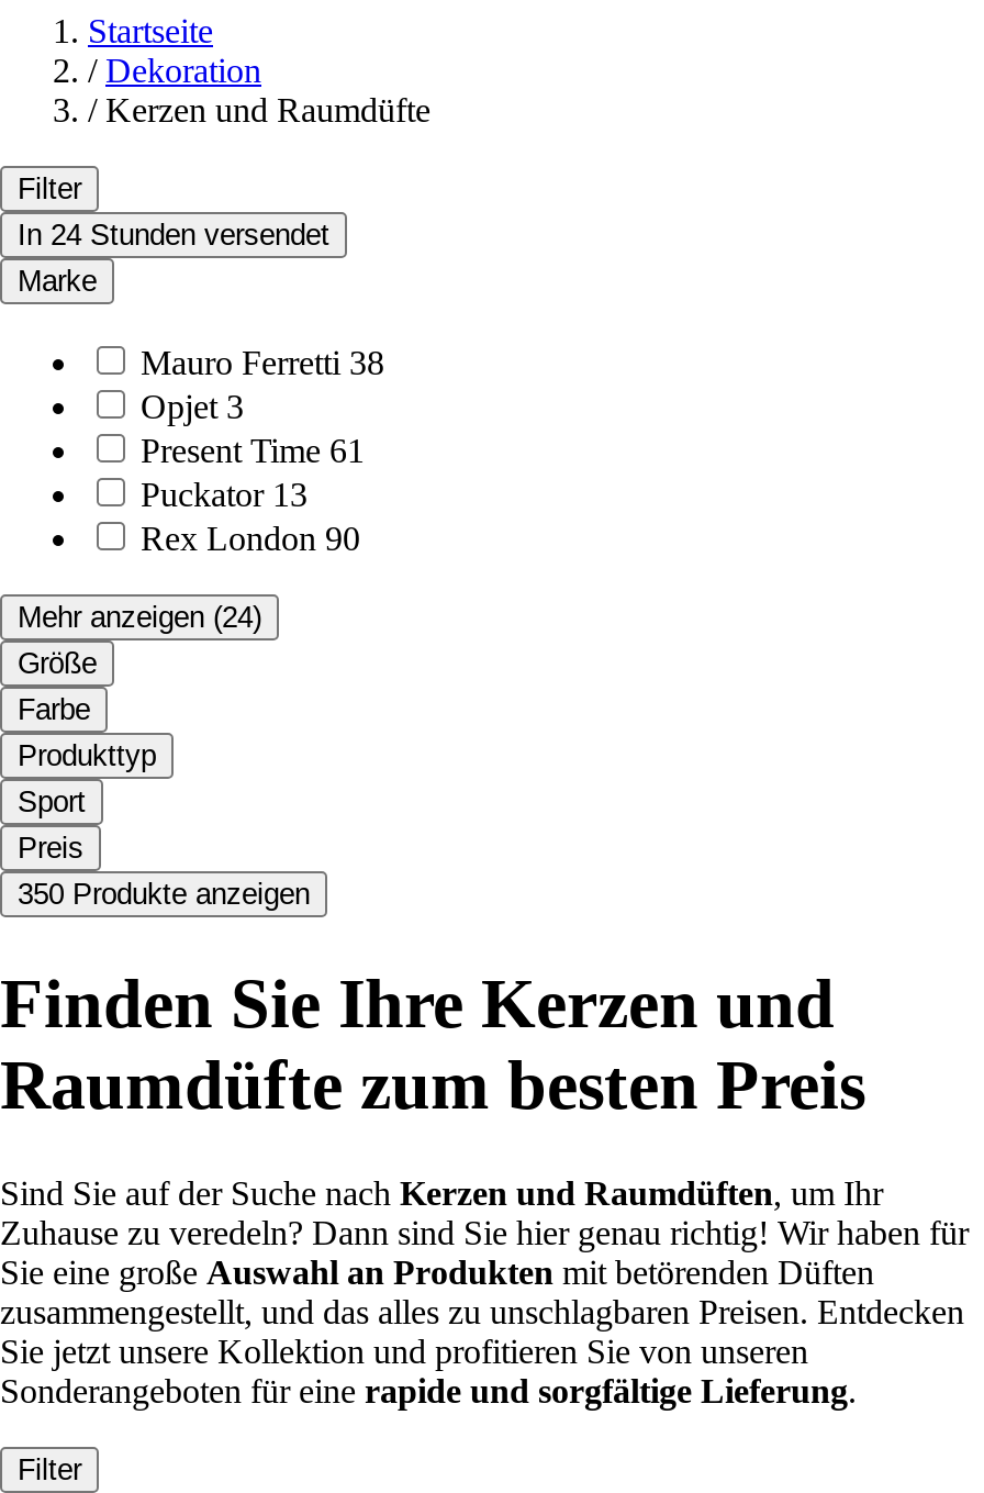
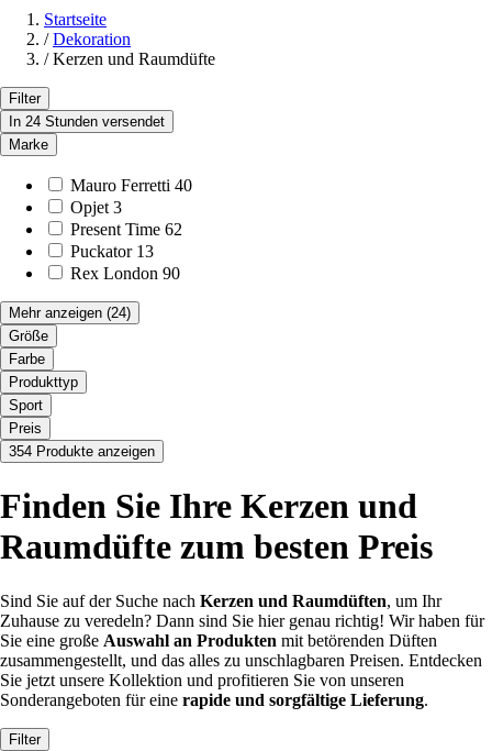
[141,343,384,381] Mauro Ferretti 38 -> [70,176,192,194] Mauro Ferretti 40
[141,431,365,468] Present Time 61 -> [70,220,182,238] Present Time 62
[18,877,310,910] 350 Produkte anzeigen -> [9,443,155,459] 354 Produkte anzeigen

